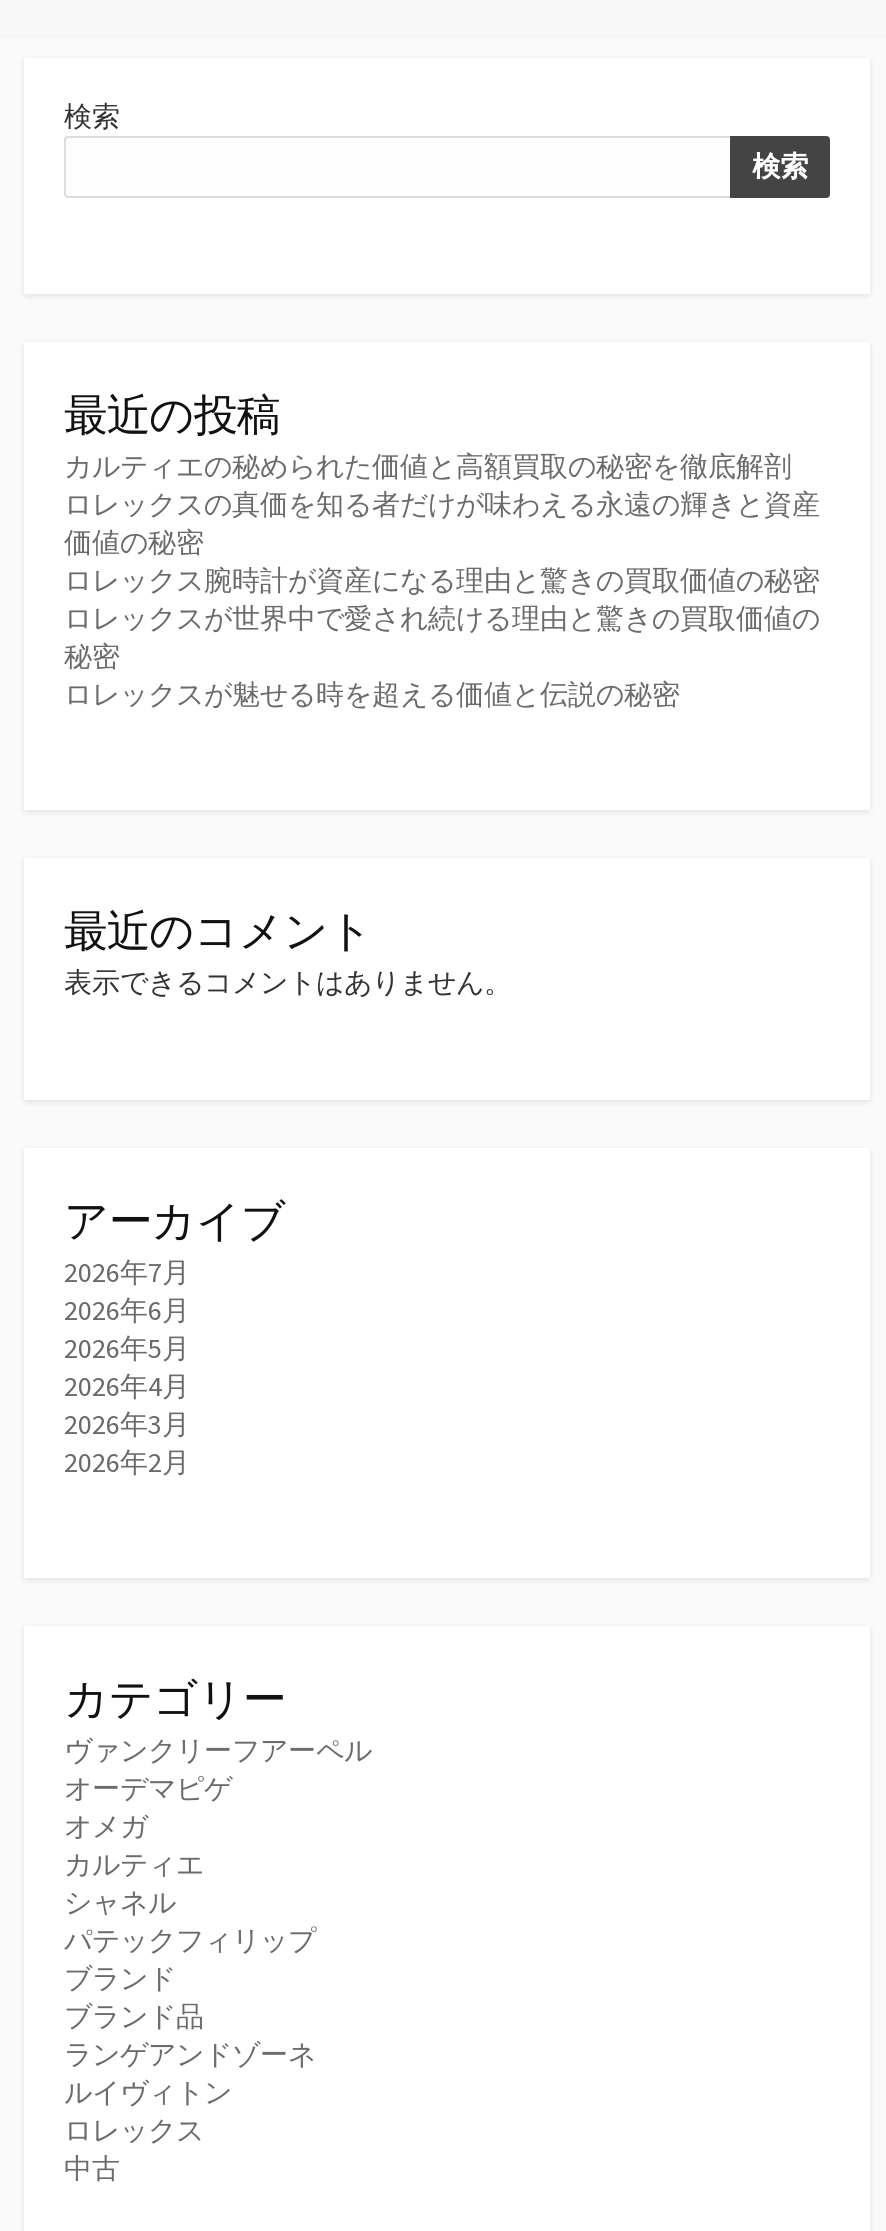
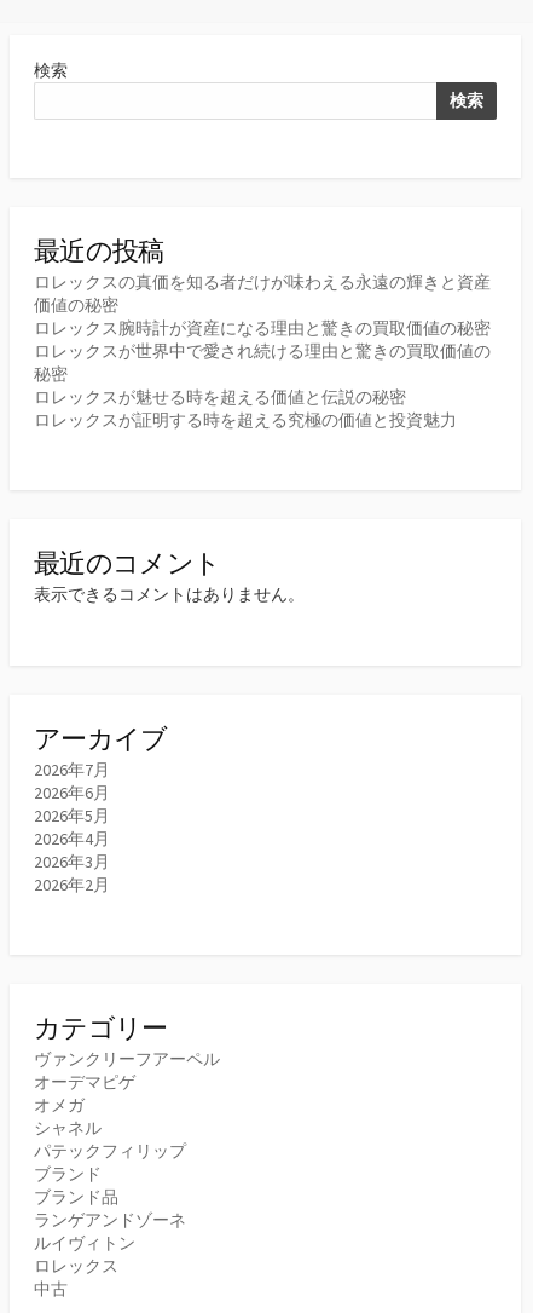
[64,448,792,484] カルティエの秘められた価値と高額買取の秘密を徹底解剖 -> none
none -> [34,409,457,431] ロレックスが証明する時を超える究極の価値と投資魅力
[64,1846,204,1882] カルティエ -> none

